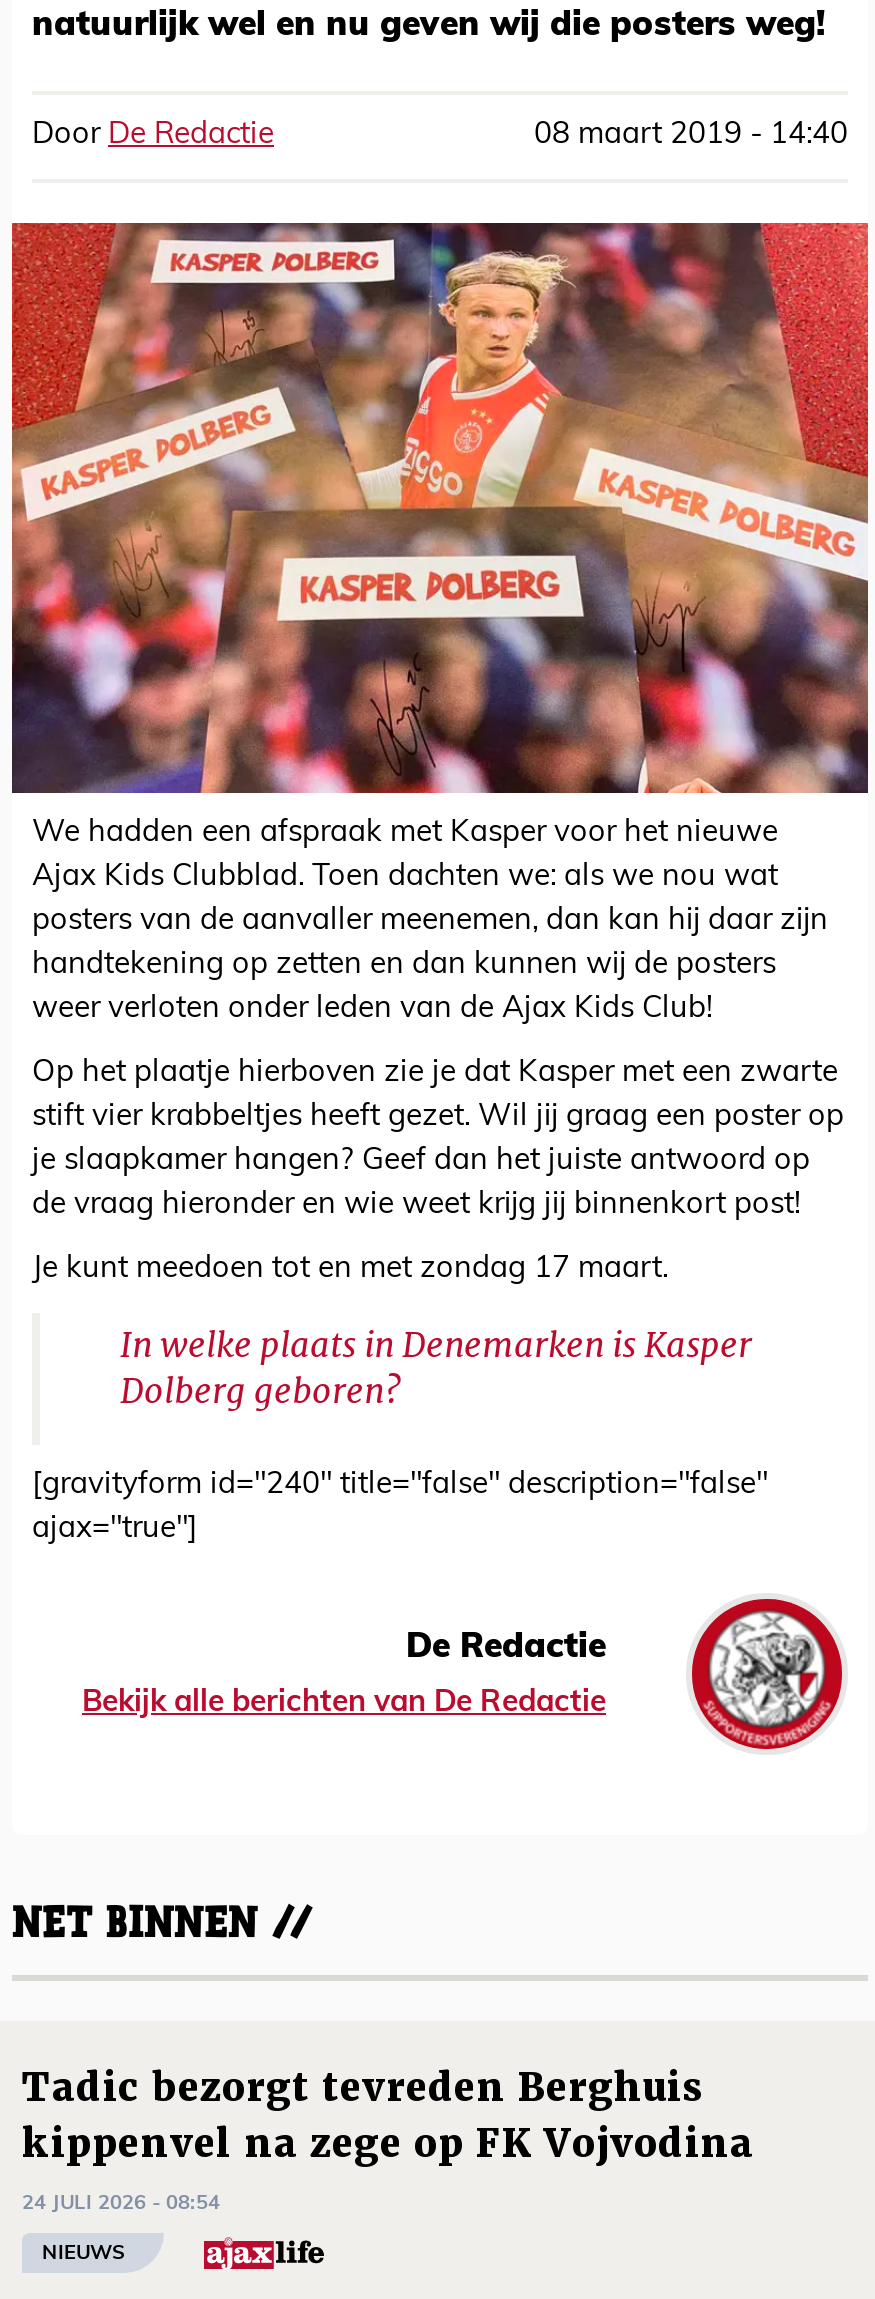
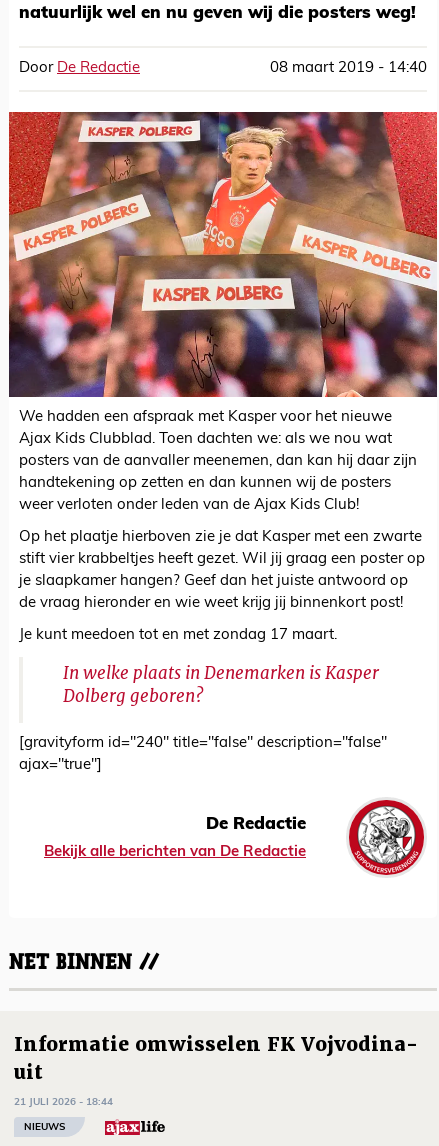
[22,2063,754,2169] Tadic bezorgt tevreden Berghuis | kippenvel na zege op FK Vojvodina -> [14,1032,418,1085] Informatie omwisselen FK Vojvodina- | uit
[22,2192,220,2214] 24 JULI 2026 - 08:54 -> [14,1097,113,1108] 21 JULI 2026 - 18:44

